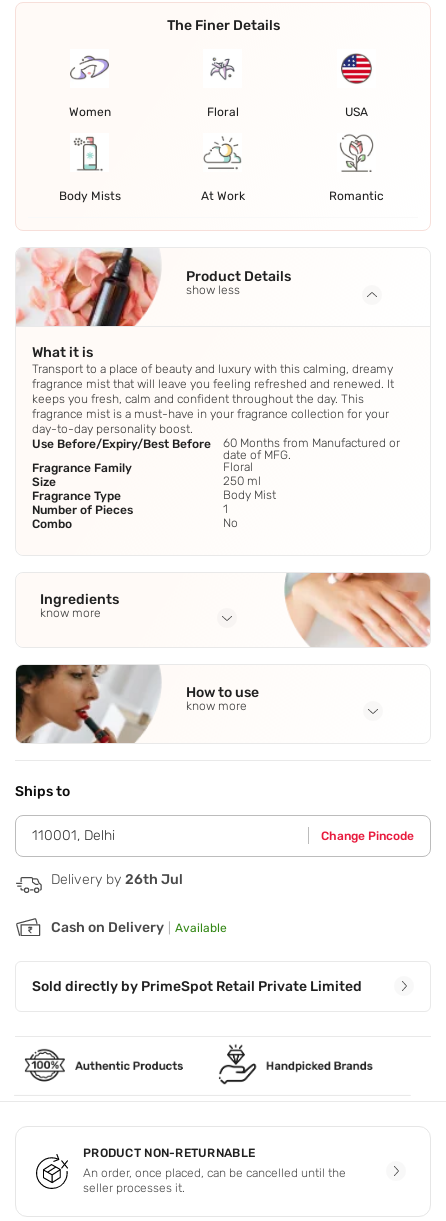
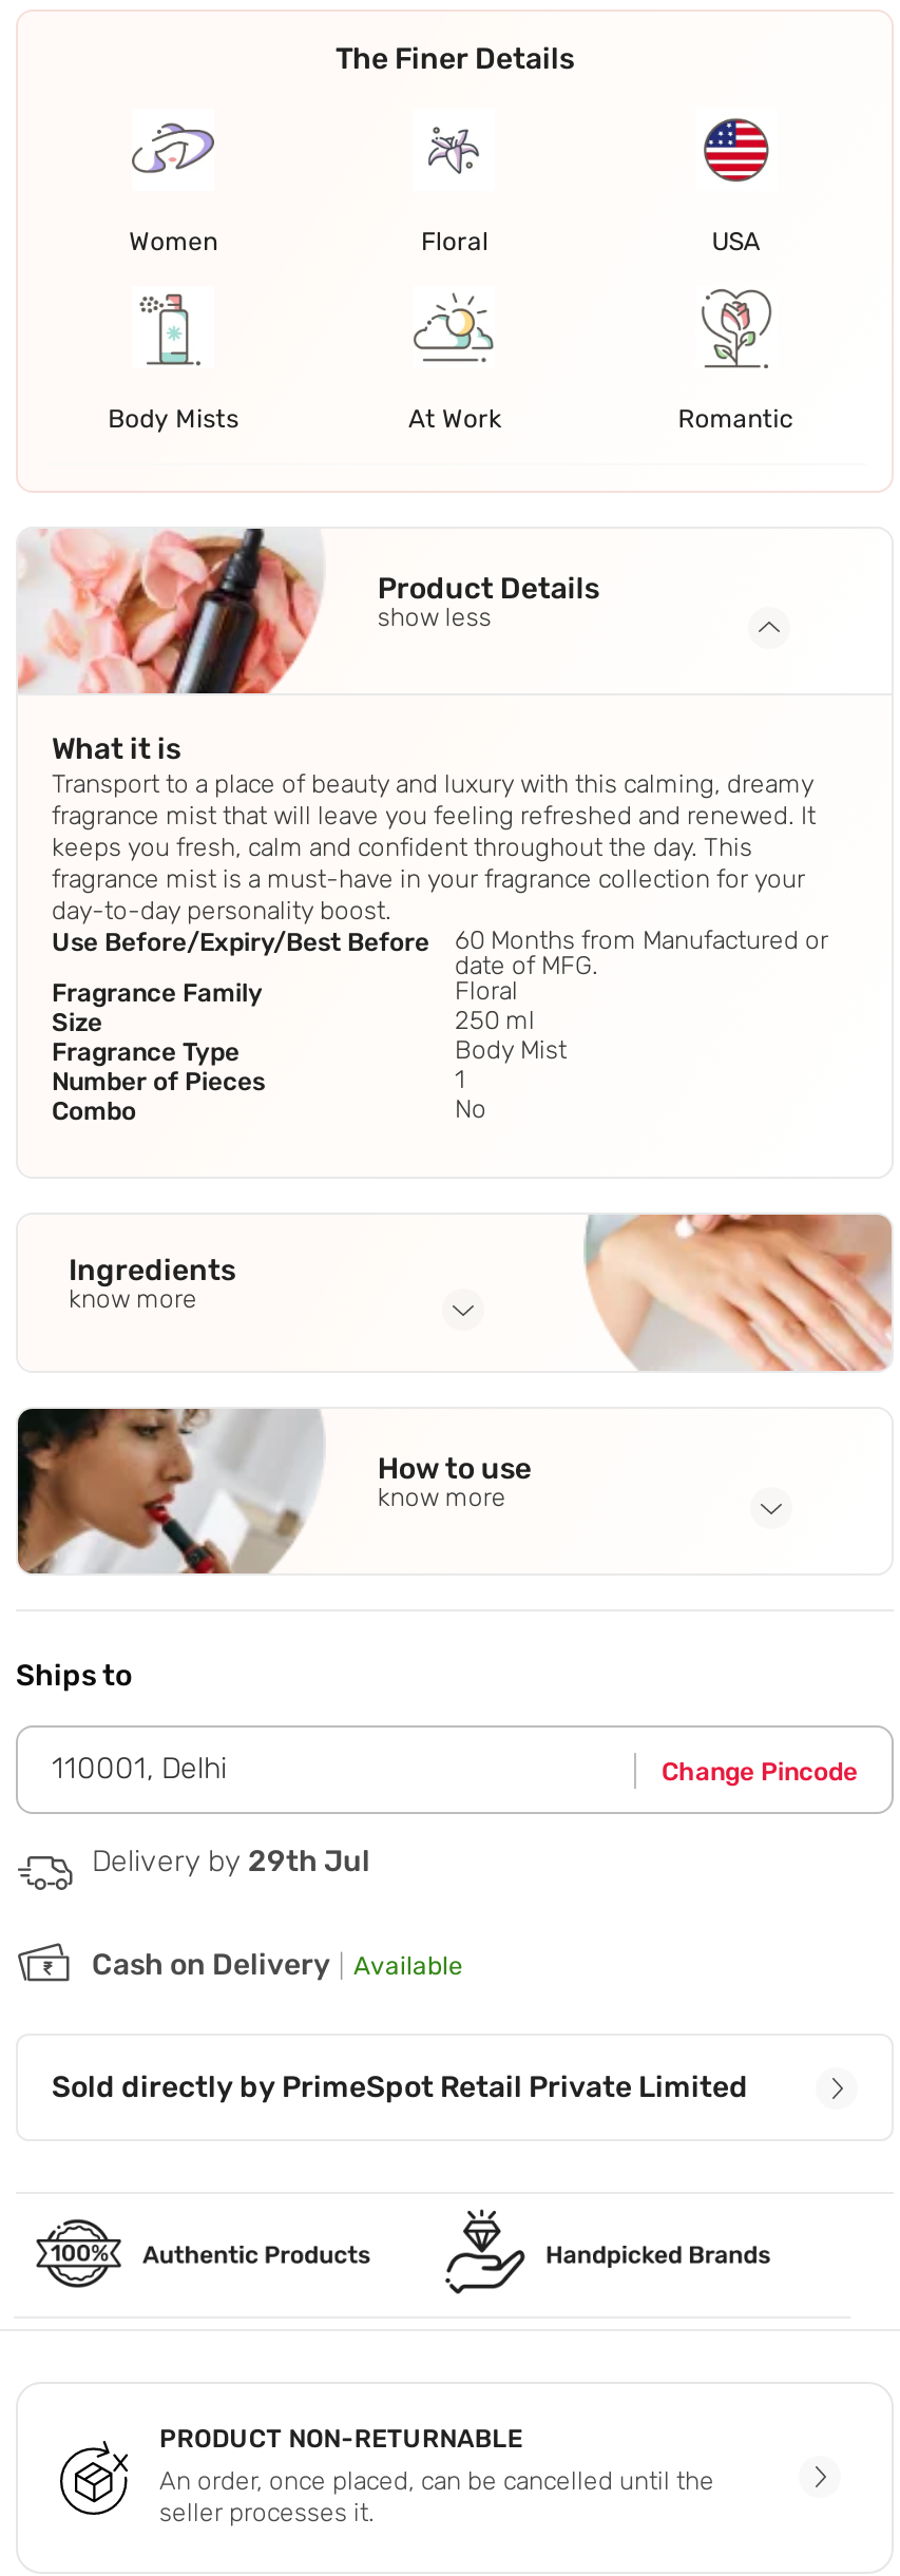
[51,871,183,888] Delivery by 26th Jul -> [92,1843,370,1879] Delivery by 29th Jul

